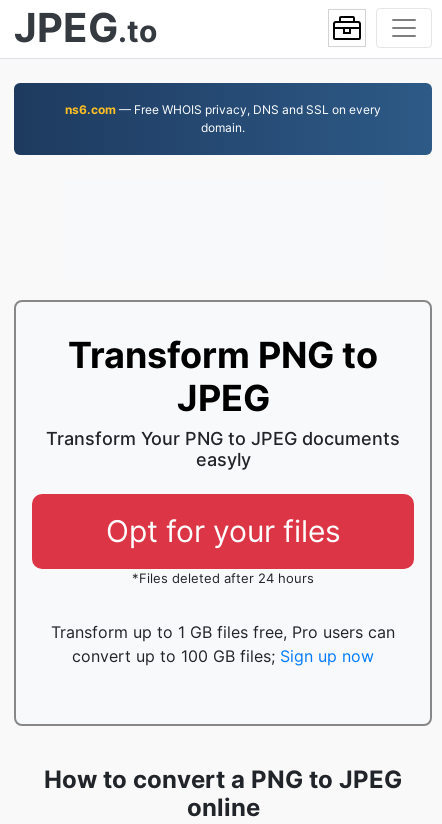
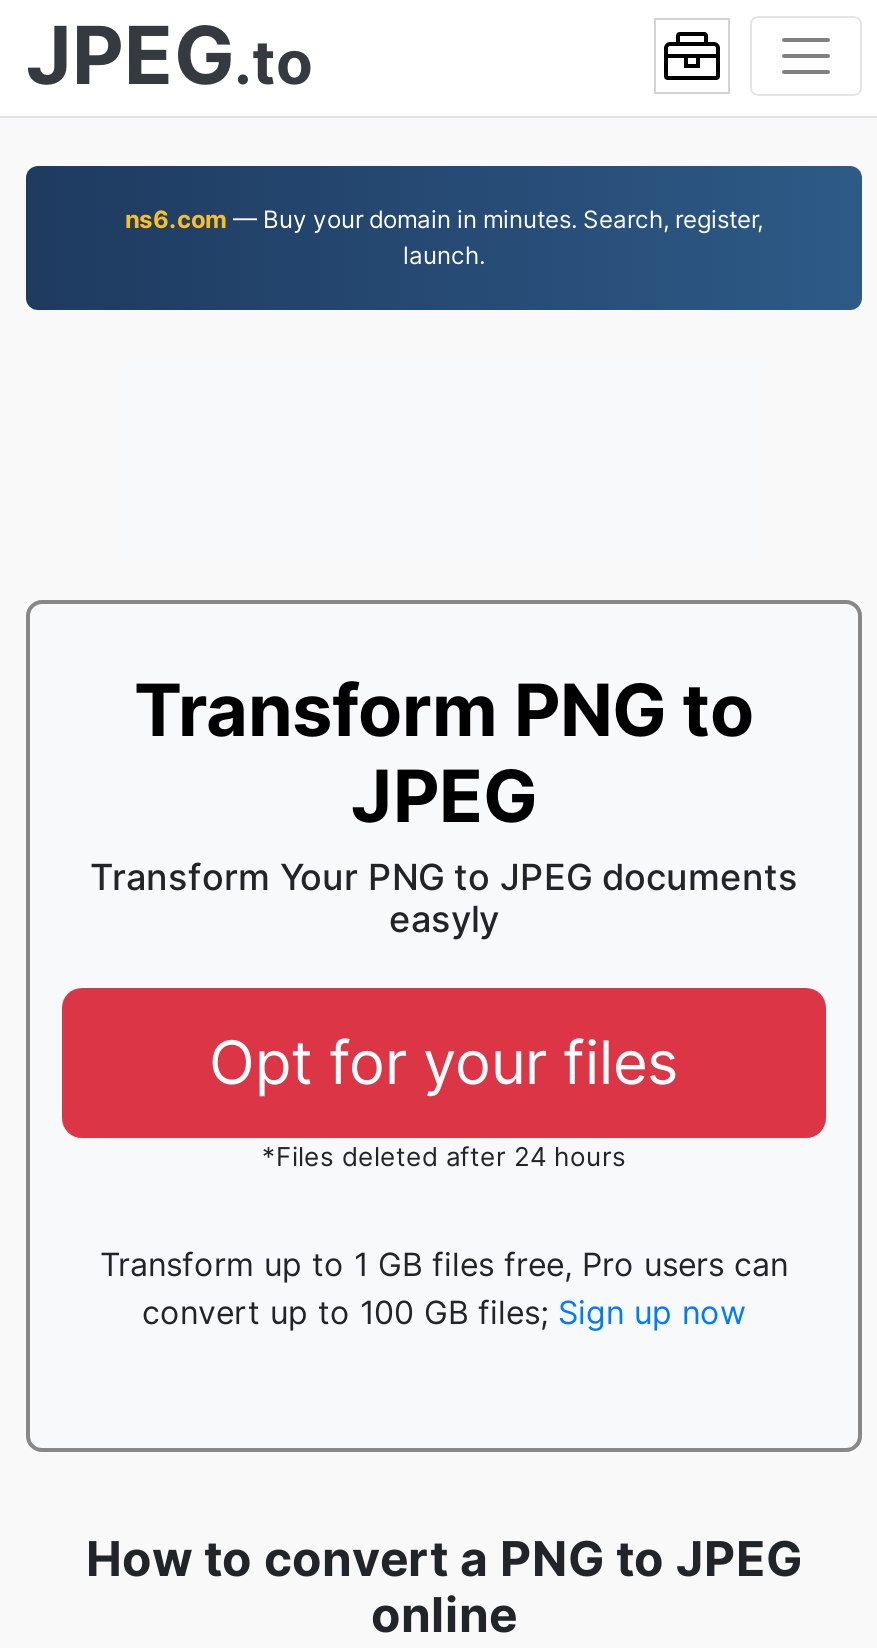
[65,102,381,135] ns6.com — Free WHOIS privacy, DNS and SSL on every | domain. -> [125,204,763,270] ns6.com — Buy your domain in minutes. Search, register, | launch.

